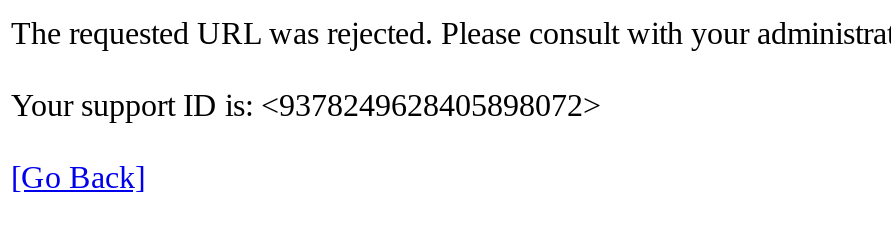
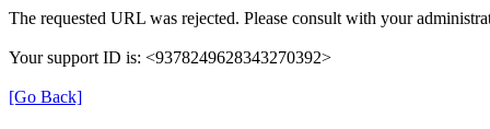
[11,88,601,122] Your support ID is: <9378249628405898072> -> [9,48,331,67] Your support ID is: <9378249628343270392>

